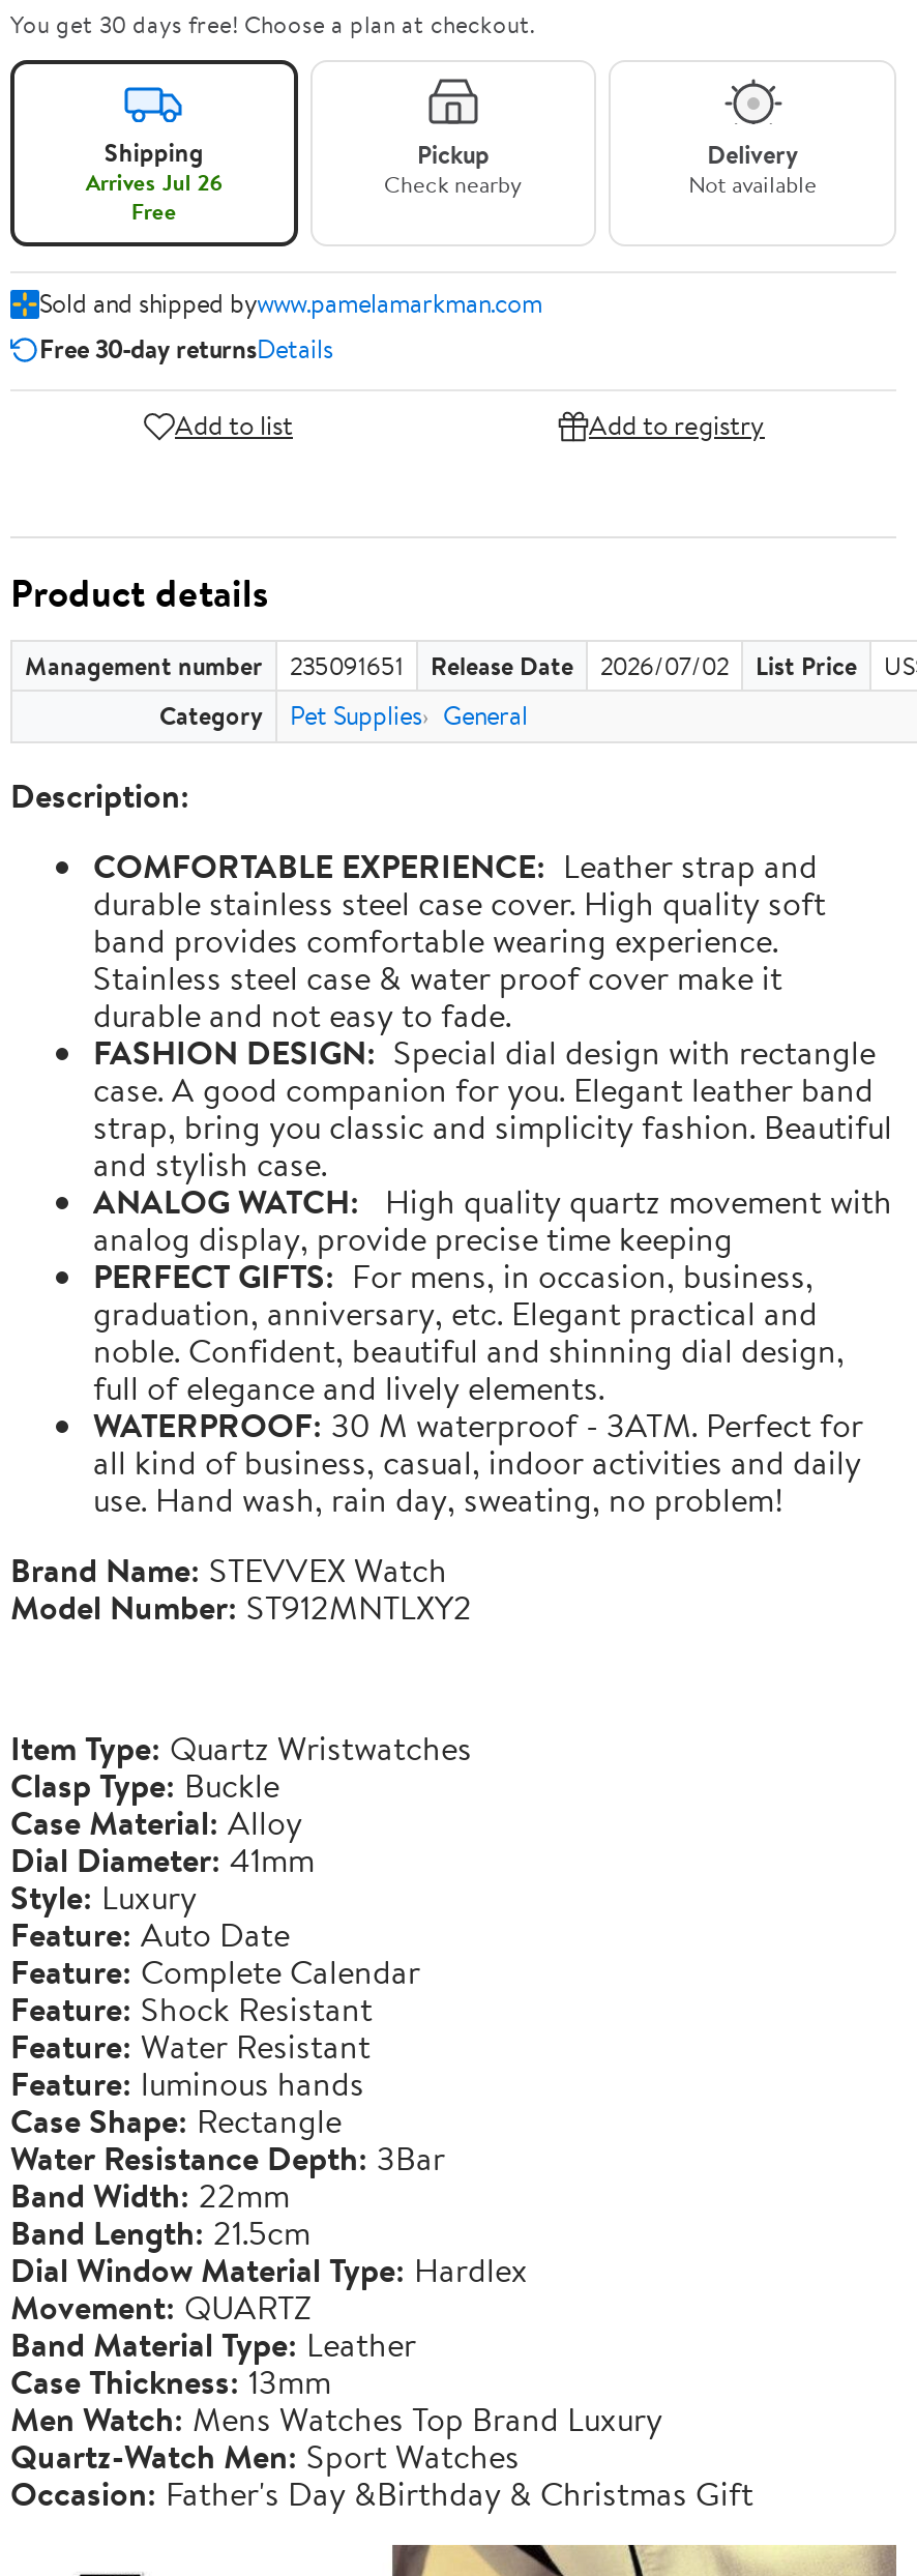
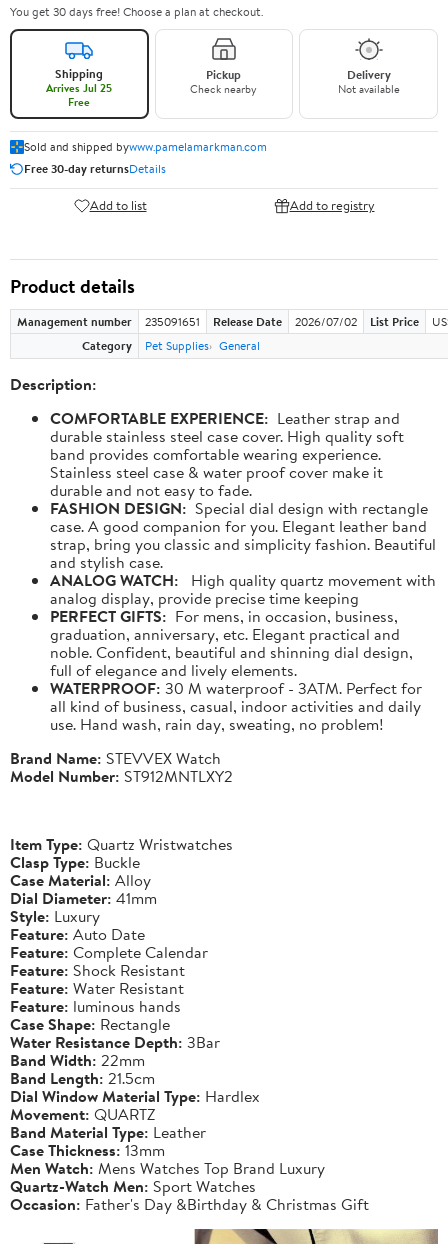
[85,166,222,199] Arrives Jul 26 -> [46,80,112,96] Arrives Jul 25

